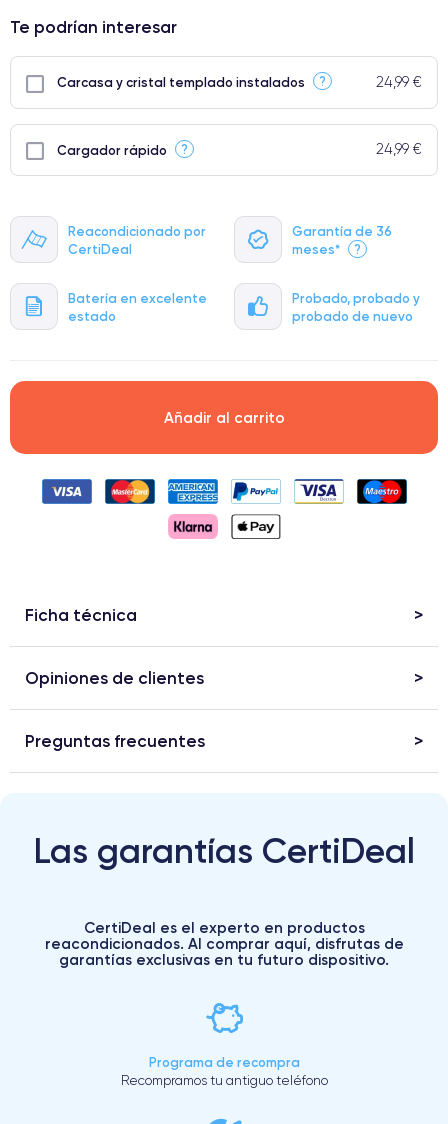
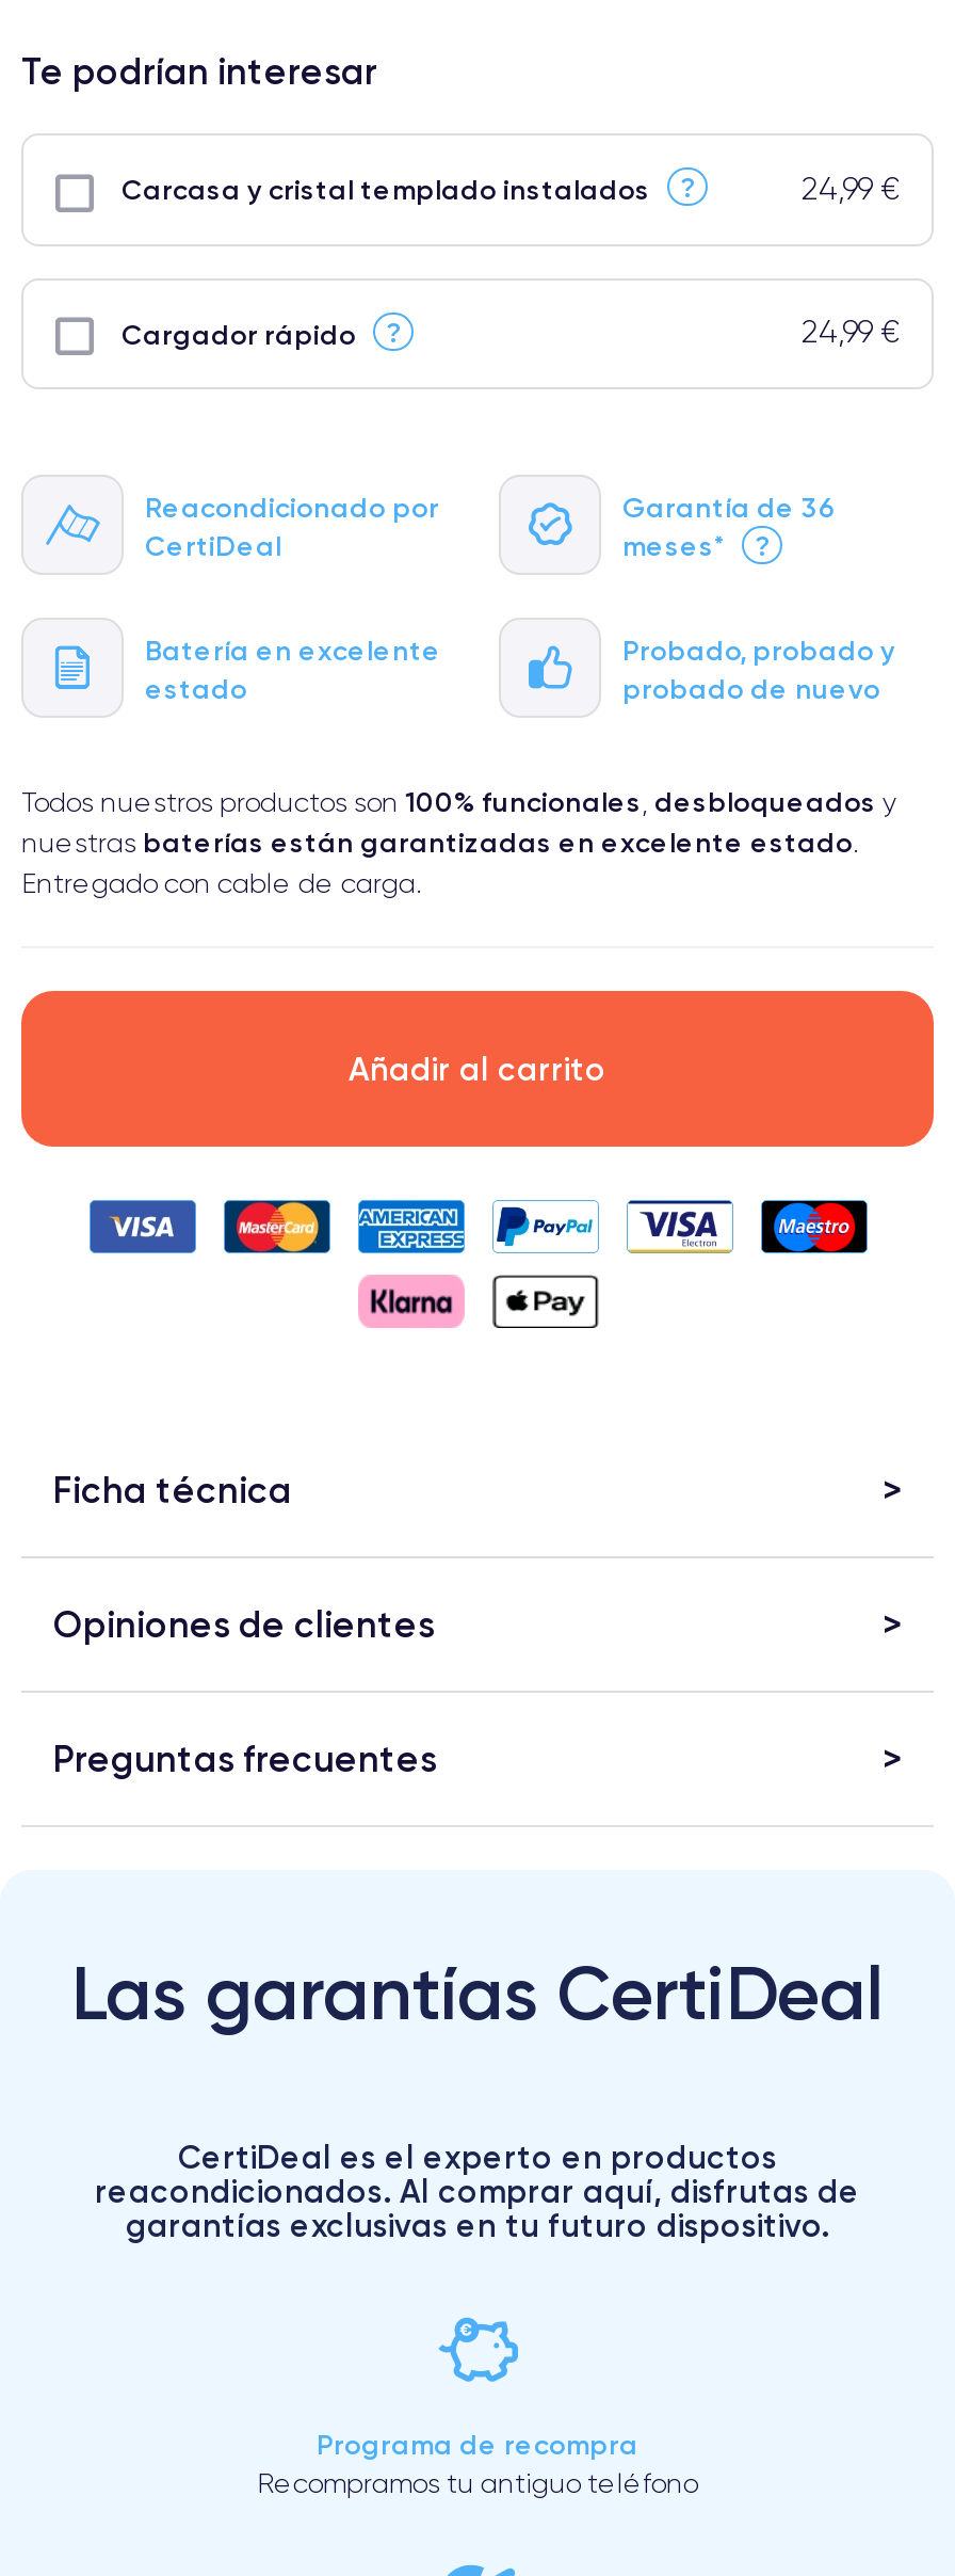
none -> [21,784,897,900] Todos nuestros productos son 100% funcionales, desbloqueados y | nuestras baterías están garantizadas en excelente estado. | Entregado con cable de carga.

